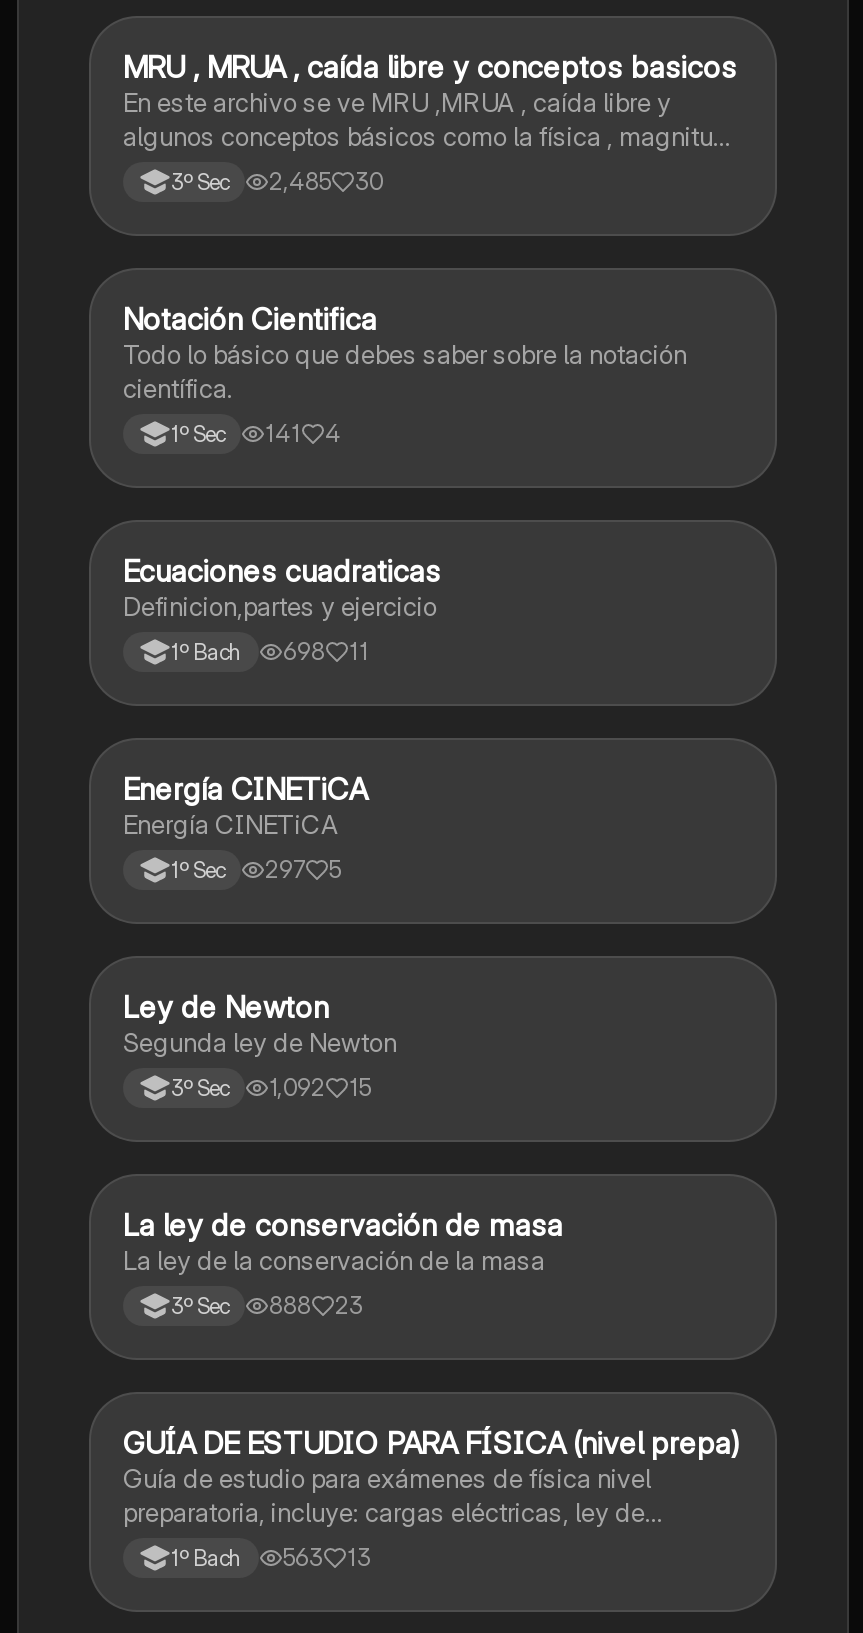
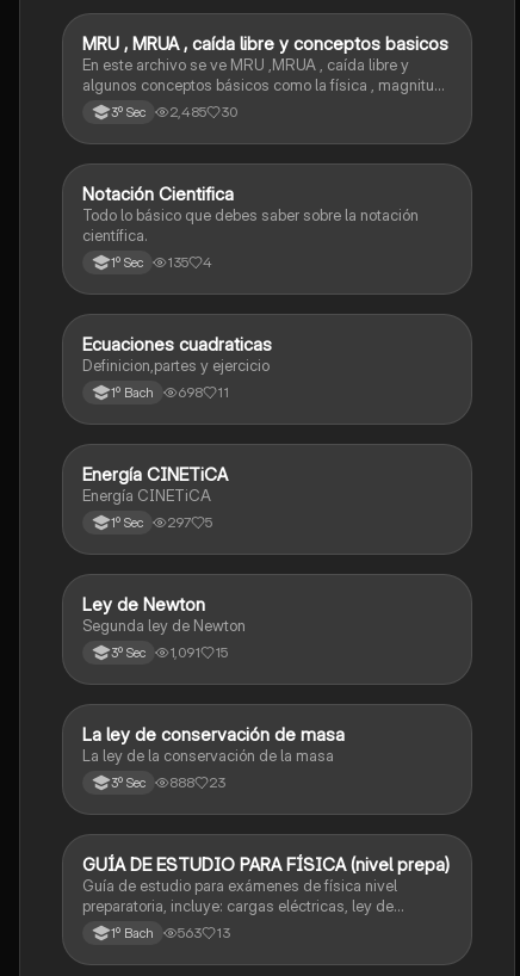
[171,418,341,448] 1º Sec 141 4 -> [111,253,212,271] 1º Sec 135 4
[171,1072,371,1102] 3º Sec 1,092 15 -> [111,643,228,661] 3º Sec 1,091 15

